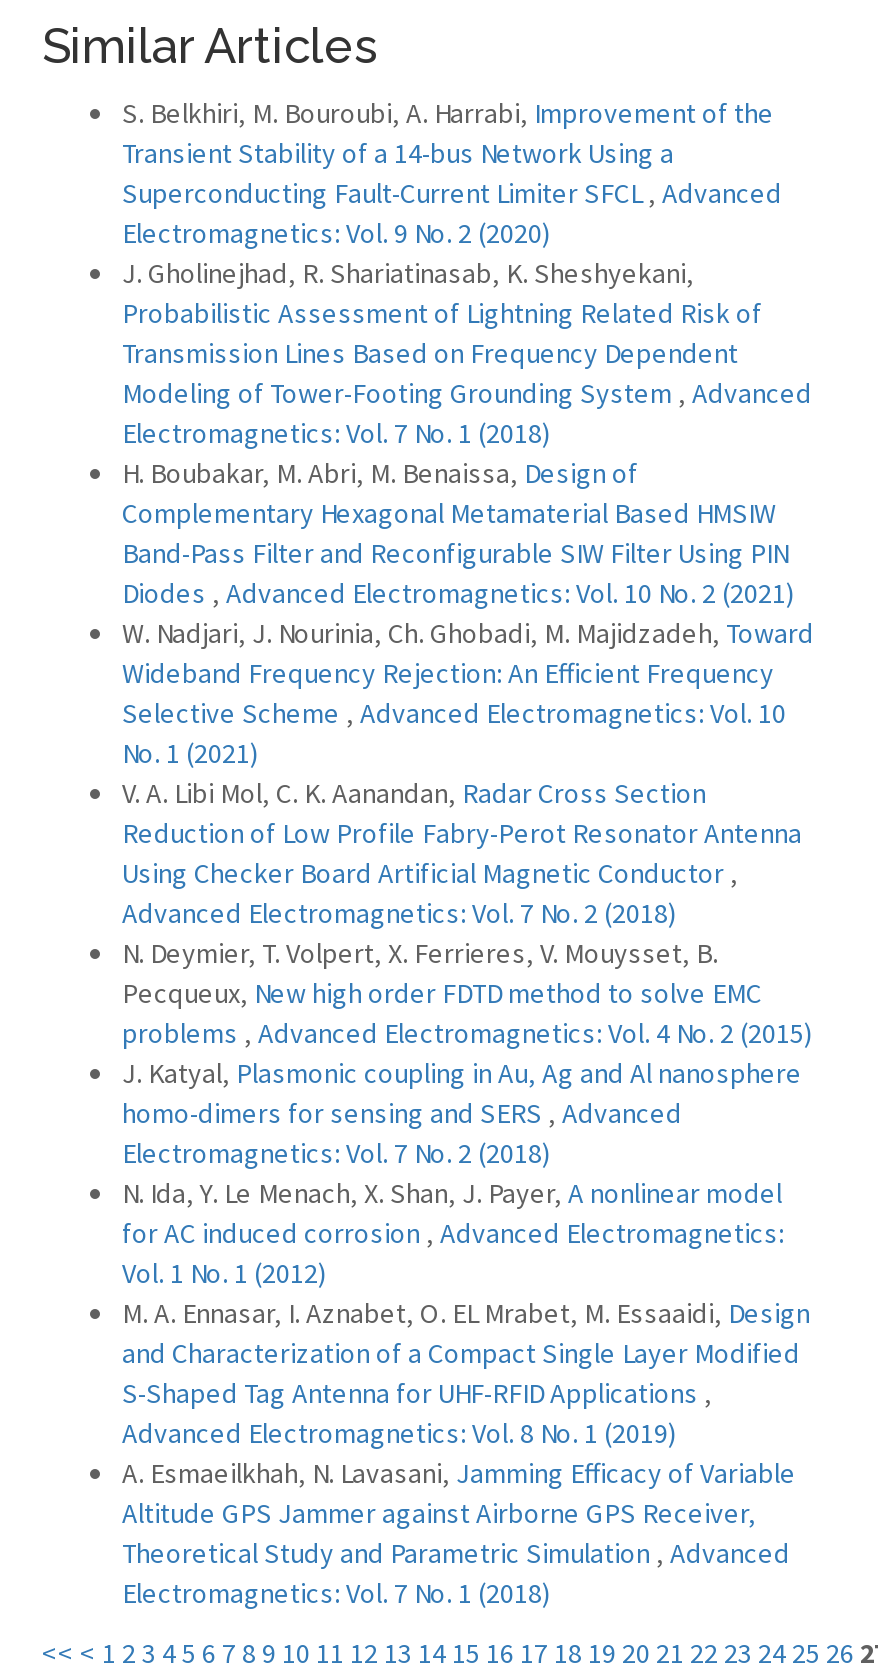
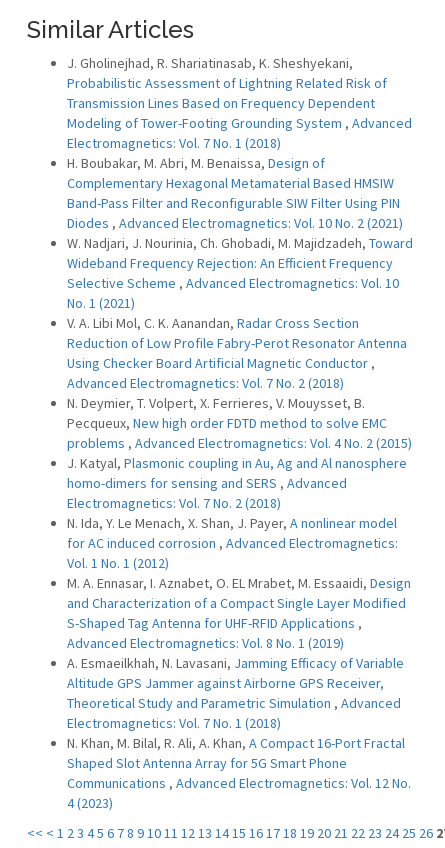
[122,95,782,251] S. Belkhiri, M. Bouroubi, A. Harrabi, Improvement of the | Transient Stability of a 14-bus Network Using a | Superconducting Fault-Current Limiter SFCL, Advanced | Electromagnetics: Vol. 9 No. 2 (2020) -> none
moved [122,255,814,1611] -> [67,54,413,732]: J. Gholinejhad, R. Shariatinasab, K. Sheshyekani, | Probabilistic Assessment of Lightning Related Risk of | Transmission Lines Based on Frequency Dependent | ... | Theoretical Study and Parametric Simulation, Advanced | Electromagnetics: Vol. 7 No. 1 (2018)
none -> [67,734,411,812] N. Khan, M. Bilal, R. Ali, A. Khan, A Compact 16-Port Fractal | Shaped Slot Antenna Array for 5G Smart Phone | Communications, Advanced Electromagnetics: Vol. 12 No. | 4 (2023)

